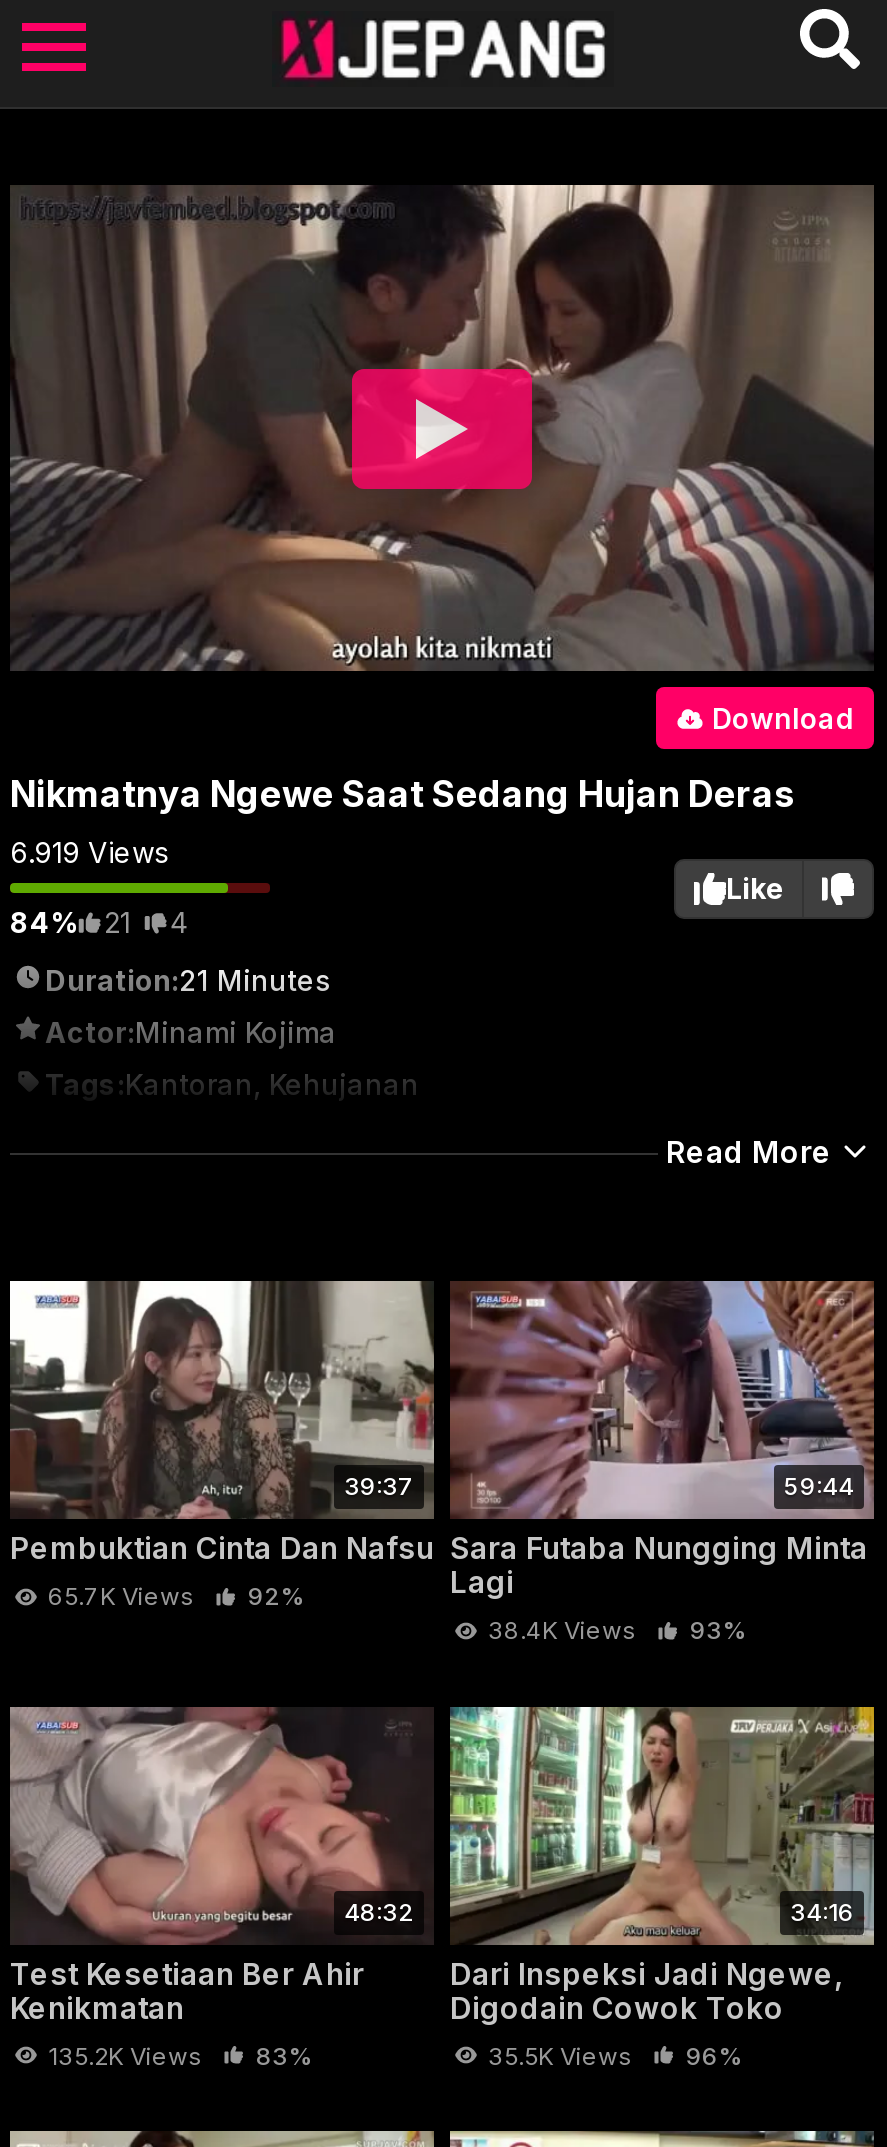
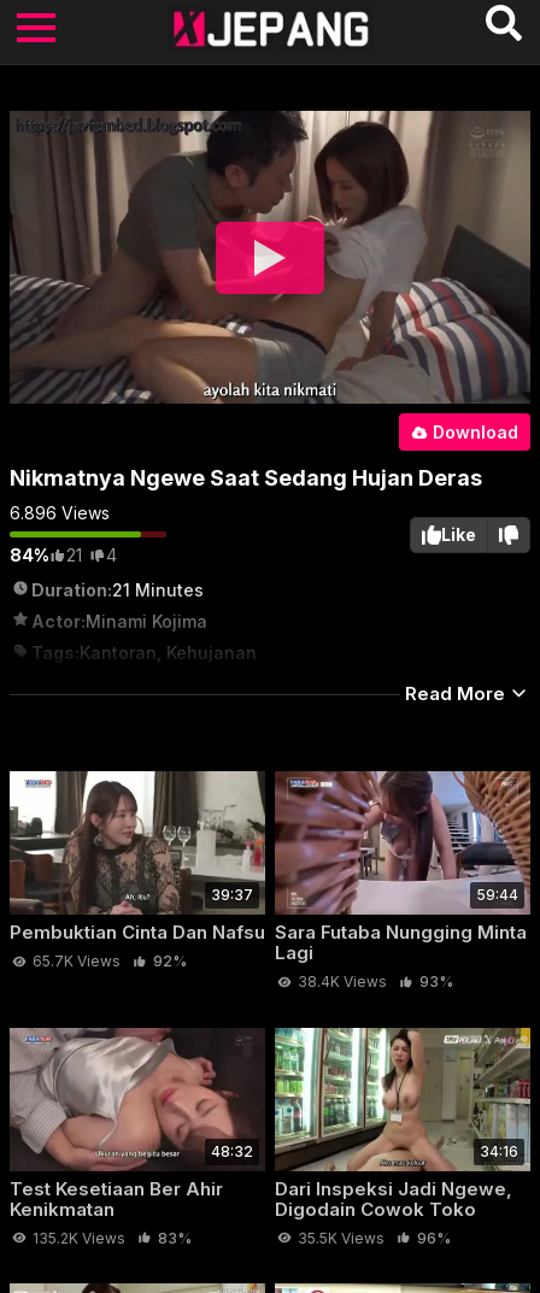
[10,835,168,869] 6.919 Views -> [10,502,110,523] 6.896 Views

